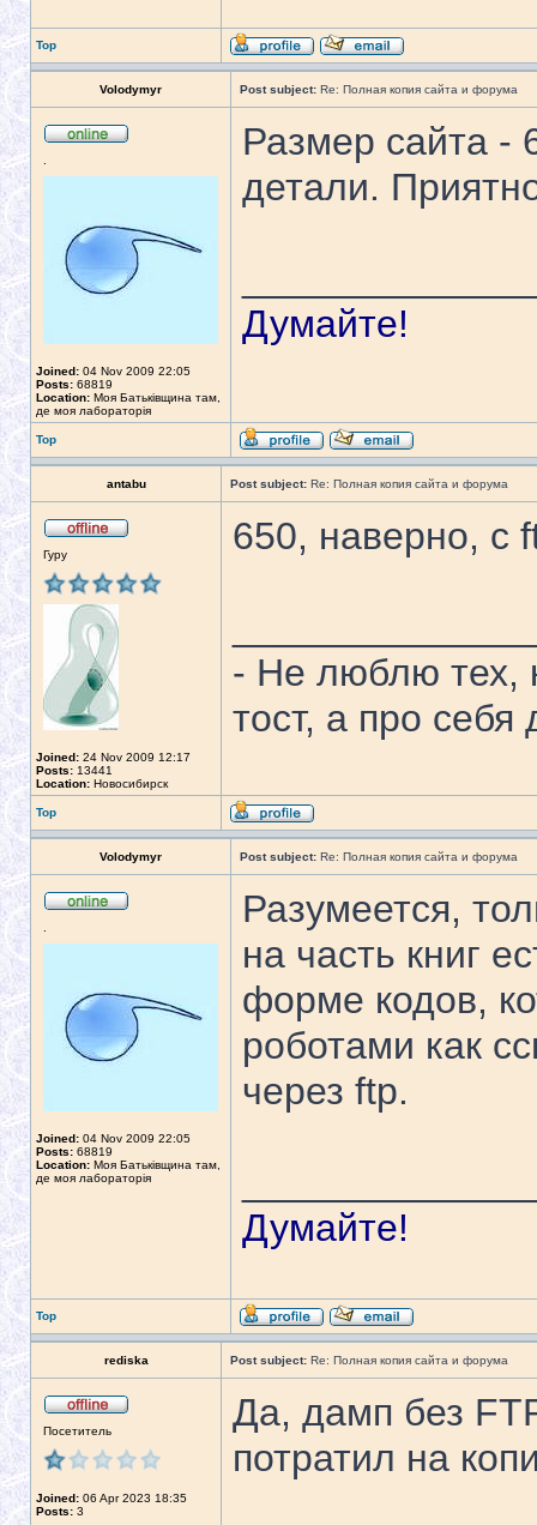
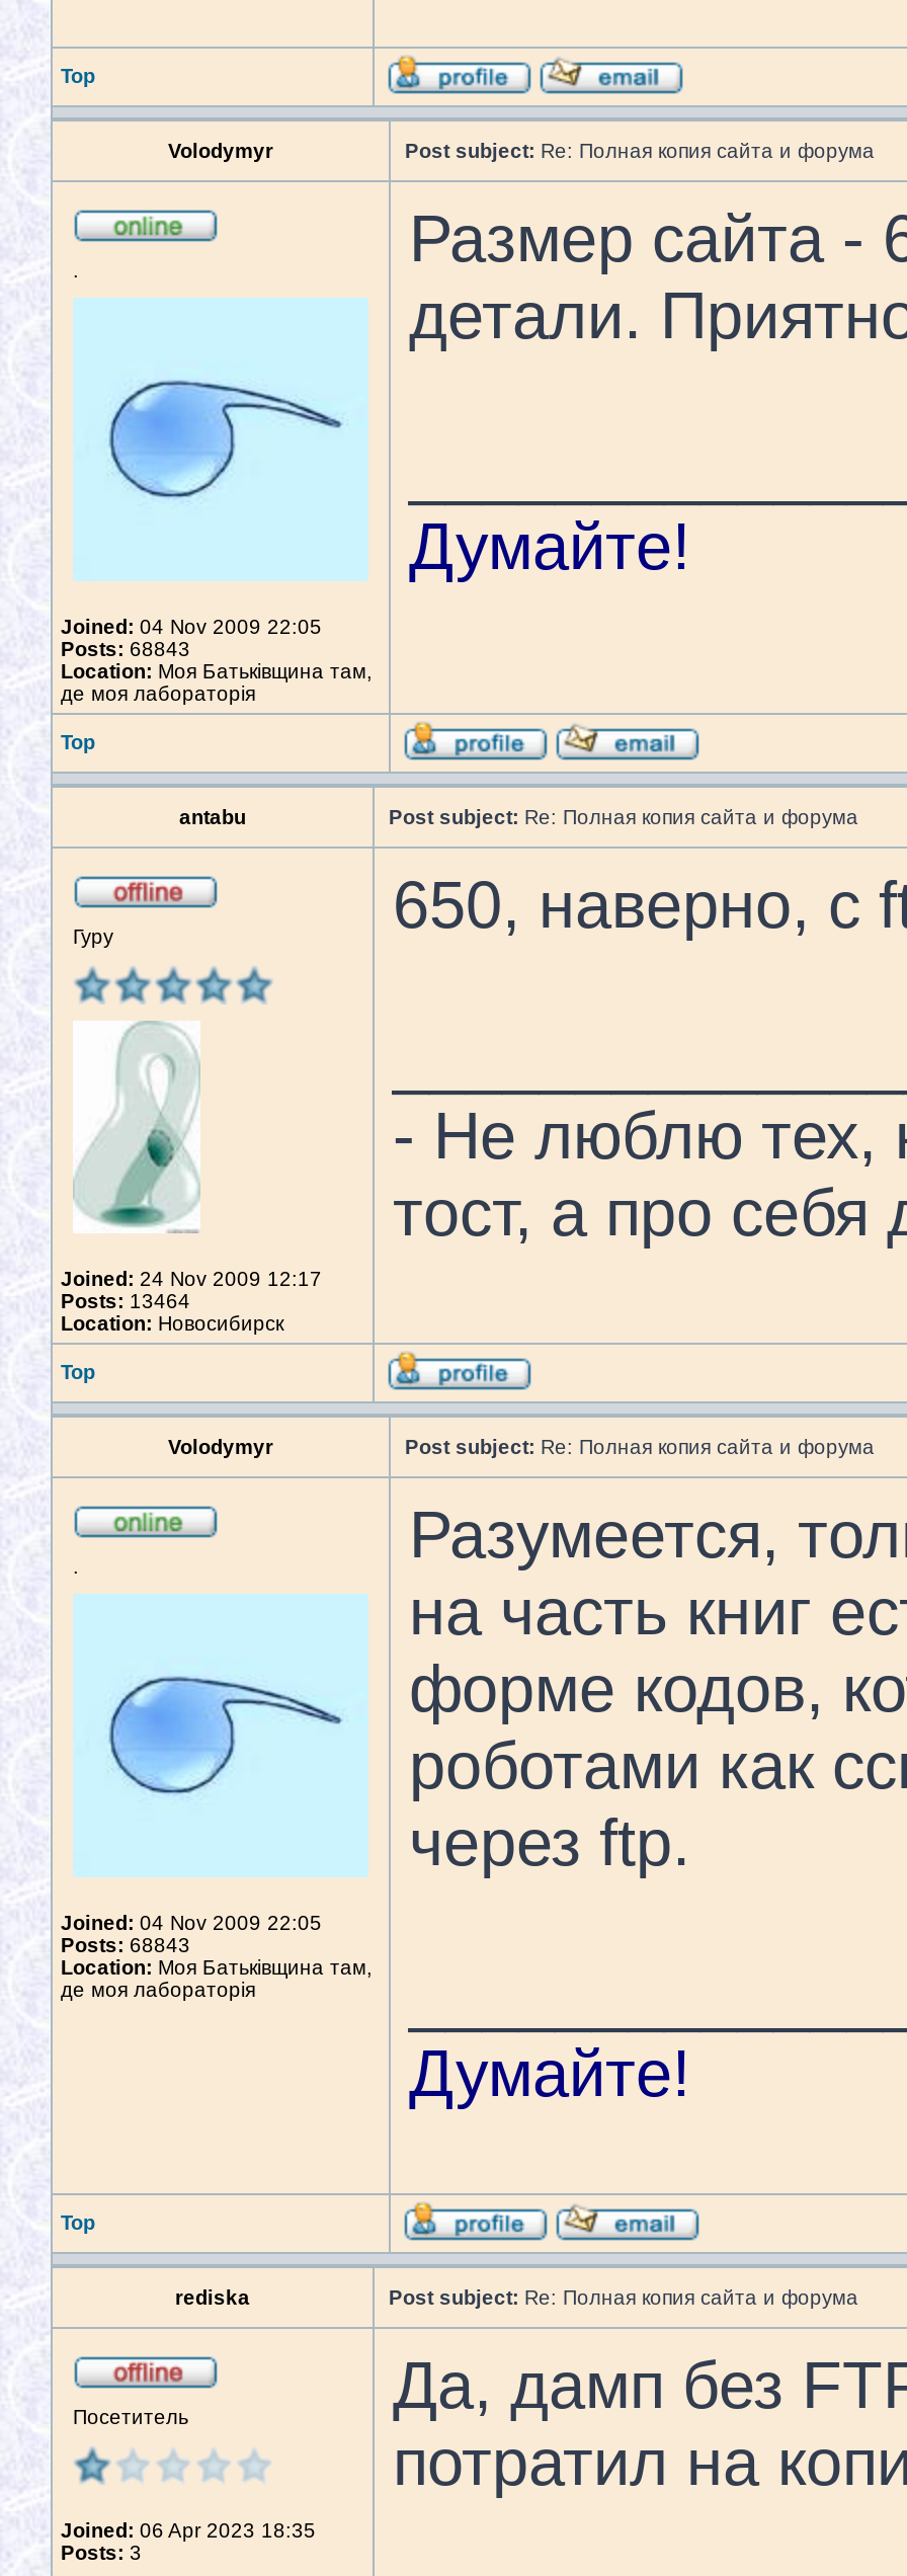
[36,378,113,391] Posts: 68819 -> [61,638,190,660] Posts: 68843
[36,764,113,777] Posts: 13441 -> [61,1290,190,1312] Posts: 13464
[36,1145,113,1158] Posts: 68819 -> [61,1934,190,1956] Posts: 68843

